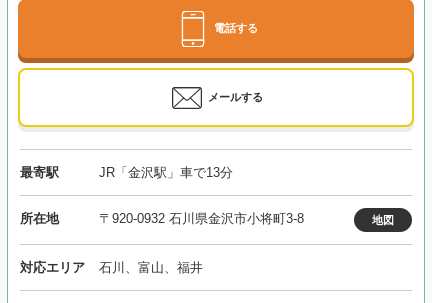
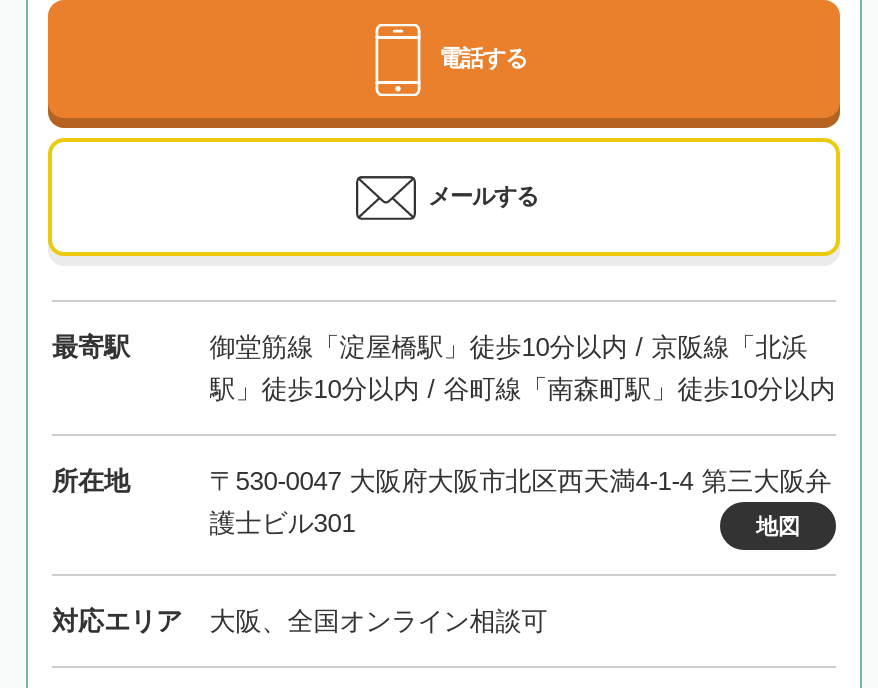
[99,165,233,180] JR「金沢駅」車で13分 -> [209,331,835,403] 御堂筋線「淀屋橋駅」徒歩10分以内 / 京阪線「北浜 | 駅」徒歩10分以内 / 谷町線「南森町駅」徒歩10分以内
[99,211,304,226] 〒920-0932 石川県金沢市小将町3-8 -> [209,465,831,537] 〒530-0047 大阪府大阪市北区西天満4-1-4 第三大阪弁 | 護士ビル301
[99,260,203,275] 石川、富山、福井 -> [209,605,547,635] 大阪、全国オンライン相談可

